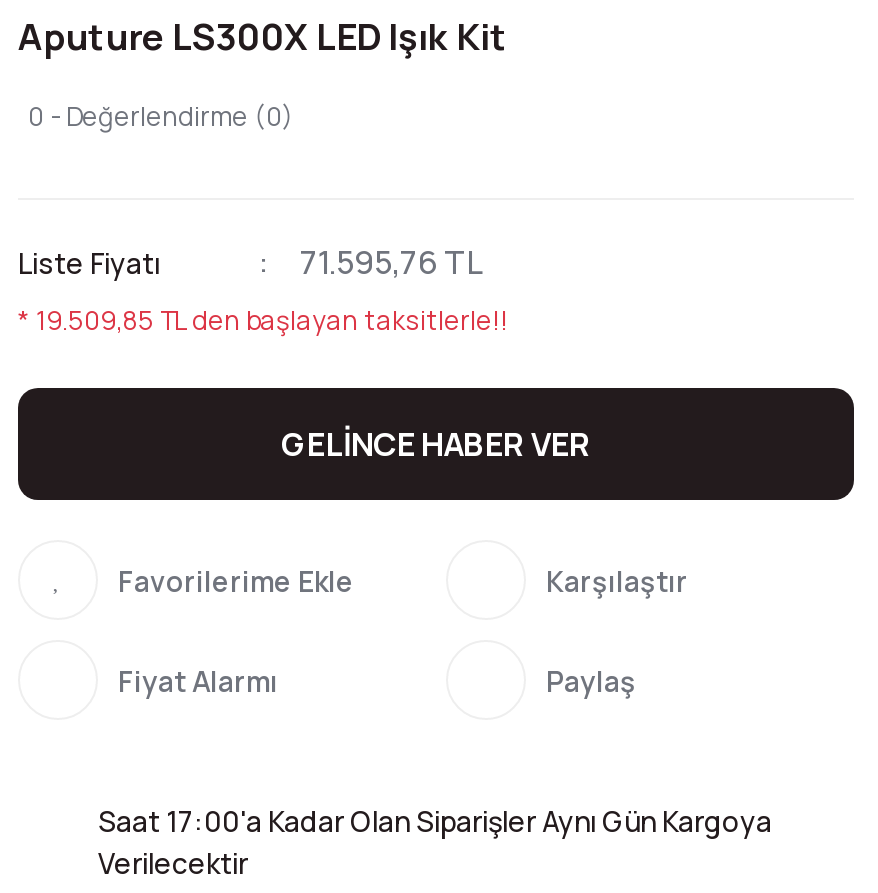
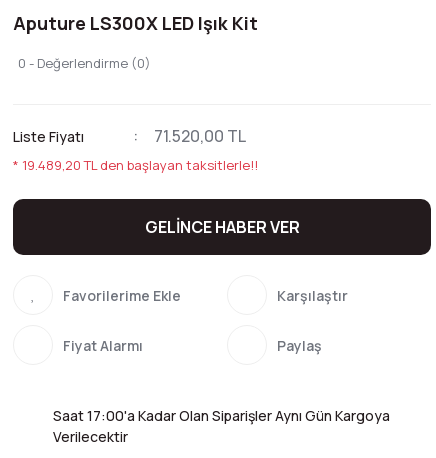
[300,240,482,284] 71.595,76 TL -> [154,125,246,147] 71.520,00 TL
[18,302,508,338] * 19.509,85 TL den başlayan taksitlerle!! -> [13,156,258,174] * 19.489,20 TL den başlayan taksitlerle!!

